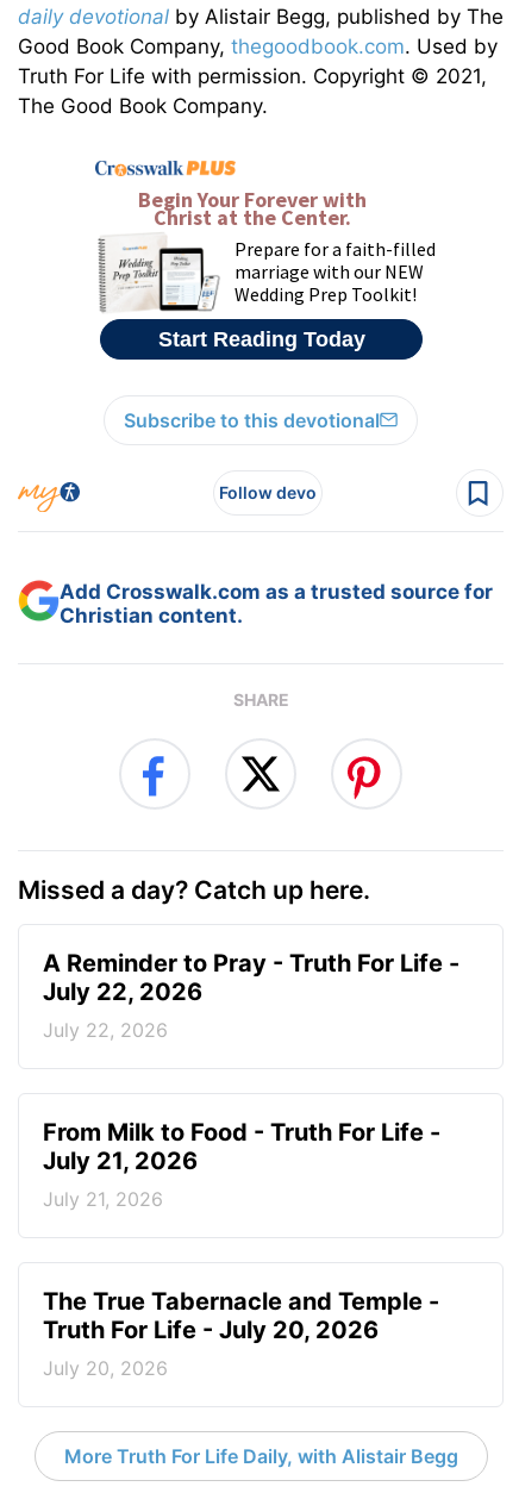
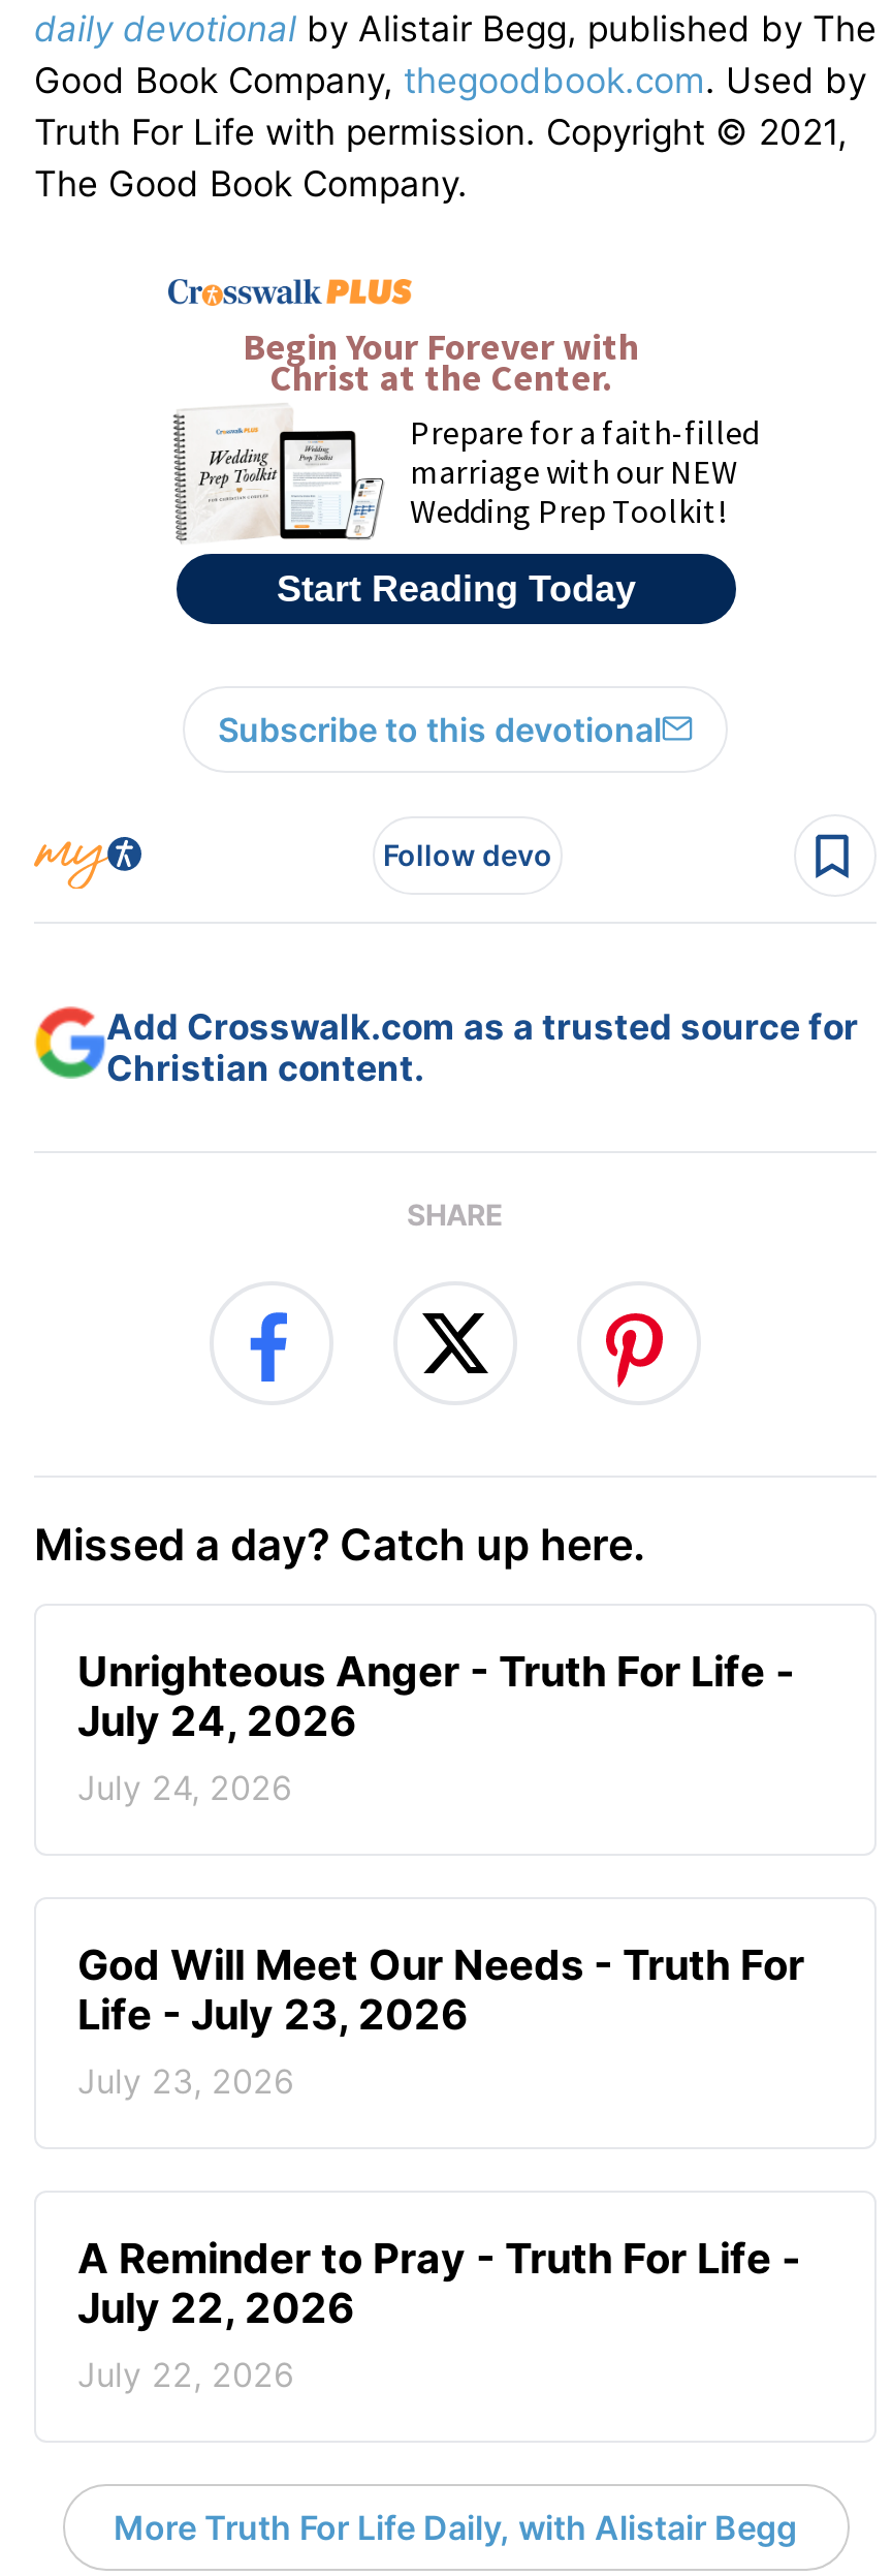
none -> [77,1646,794,1807] Unrighteous Anger - Truth For Life - | July 24, 2026 | July 24, 2026
none -> [77,1940,804,2101] God Will Meet Our Needs - Truth For | Life - July 23, 2026 | July 23, 2026
moved [43,948,459,1041] -> [77,2233,800,2394]: A Reminder to Pray - Truth For Life - | July 22, 2026 | July 22, 2026
[43,1118,440,1210] From Milk to Food - Truth For Life - | July 21, 2026 | July 21, 2026 -> none
[43,1287,439,1379] The True Tabernacle and Temple - | Truth For Life - July 20, 2026 | July 20, 2026 -> none

